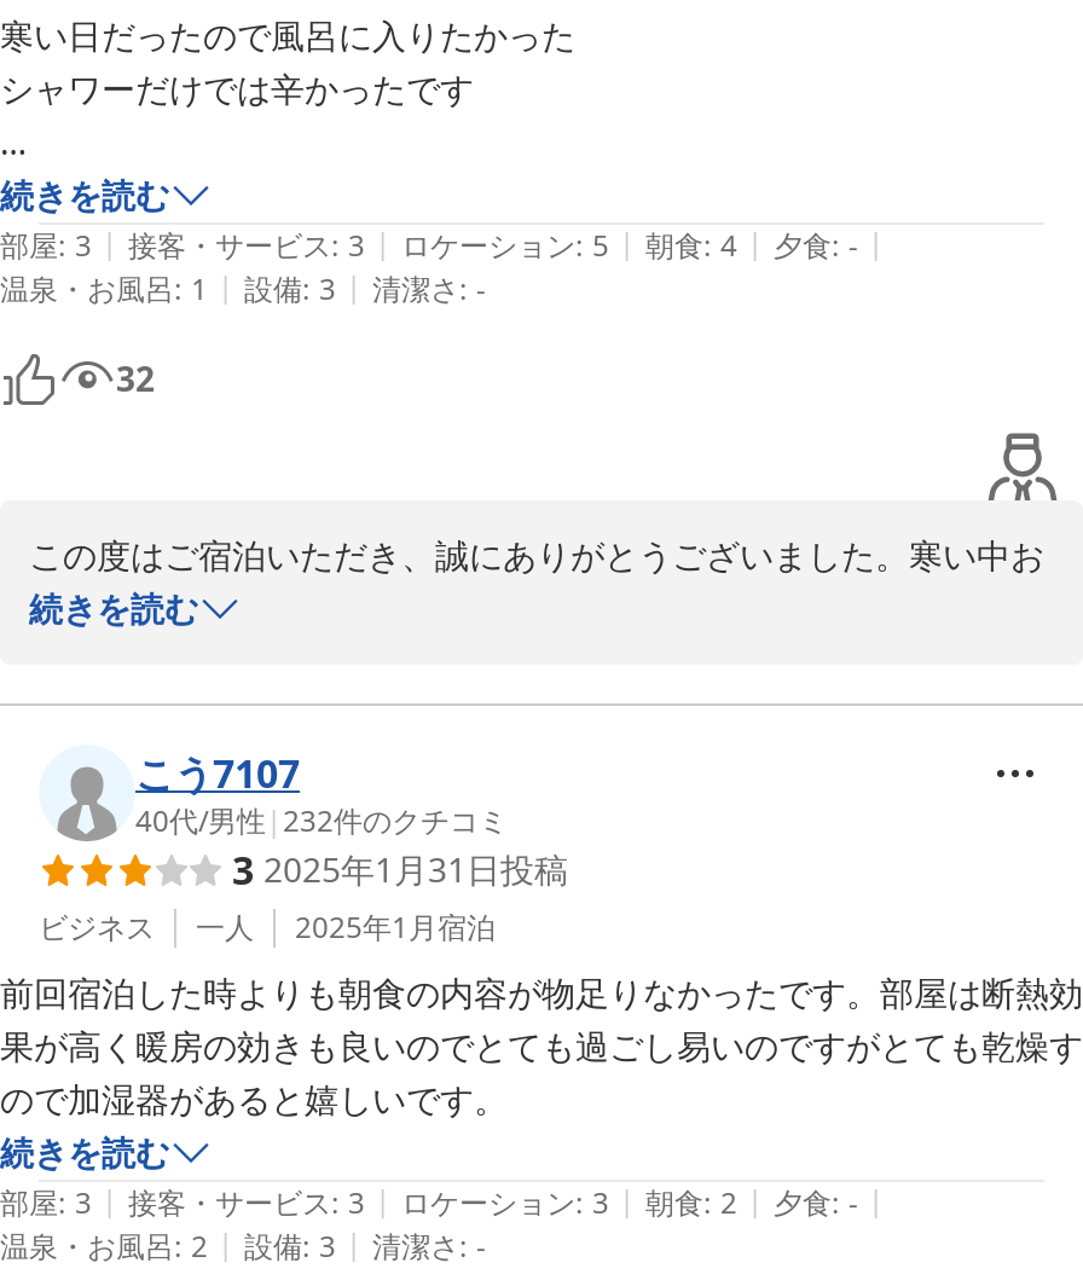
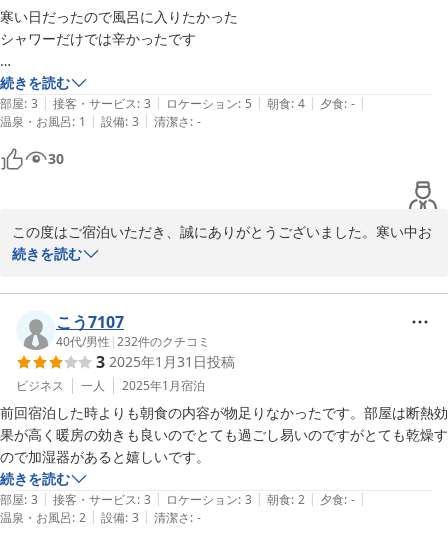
[116,355,155,401] 32 -> [48,149,64,168] 30

